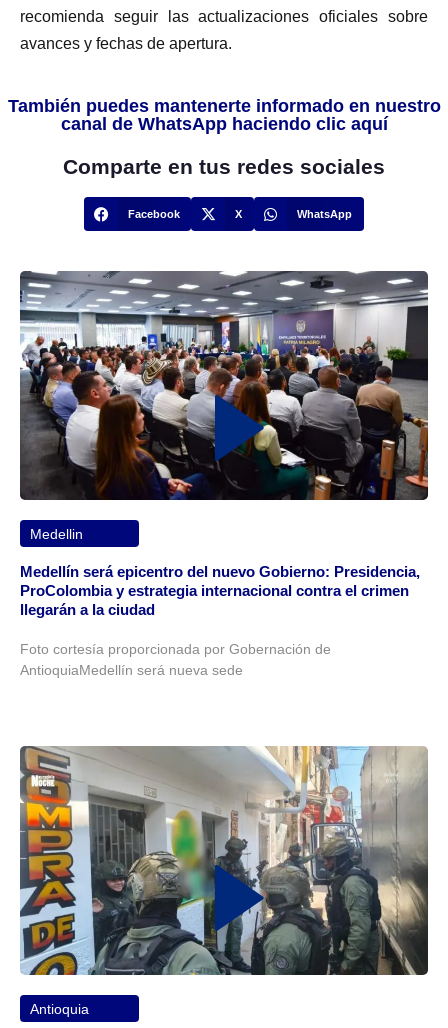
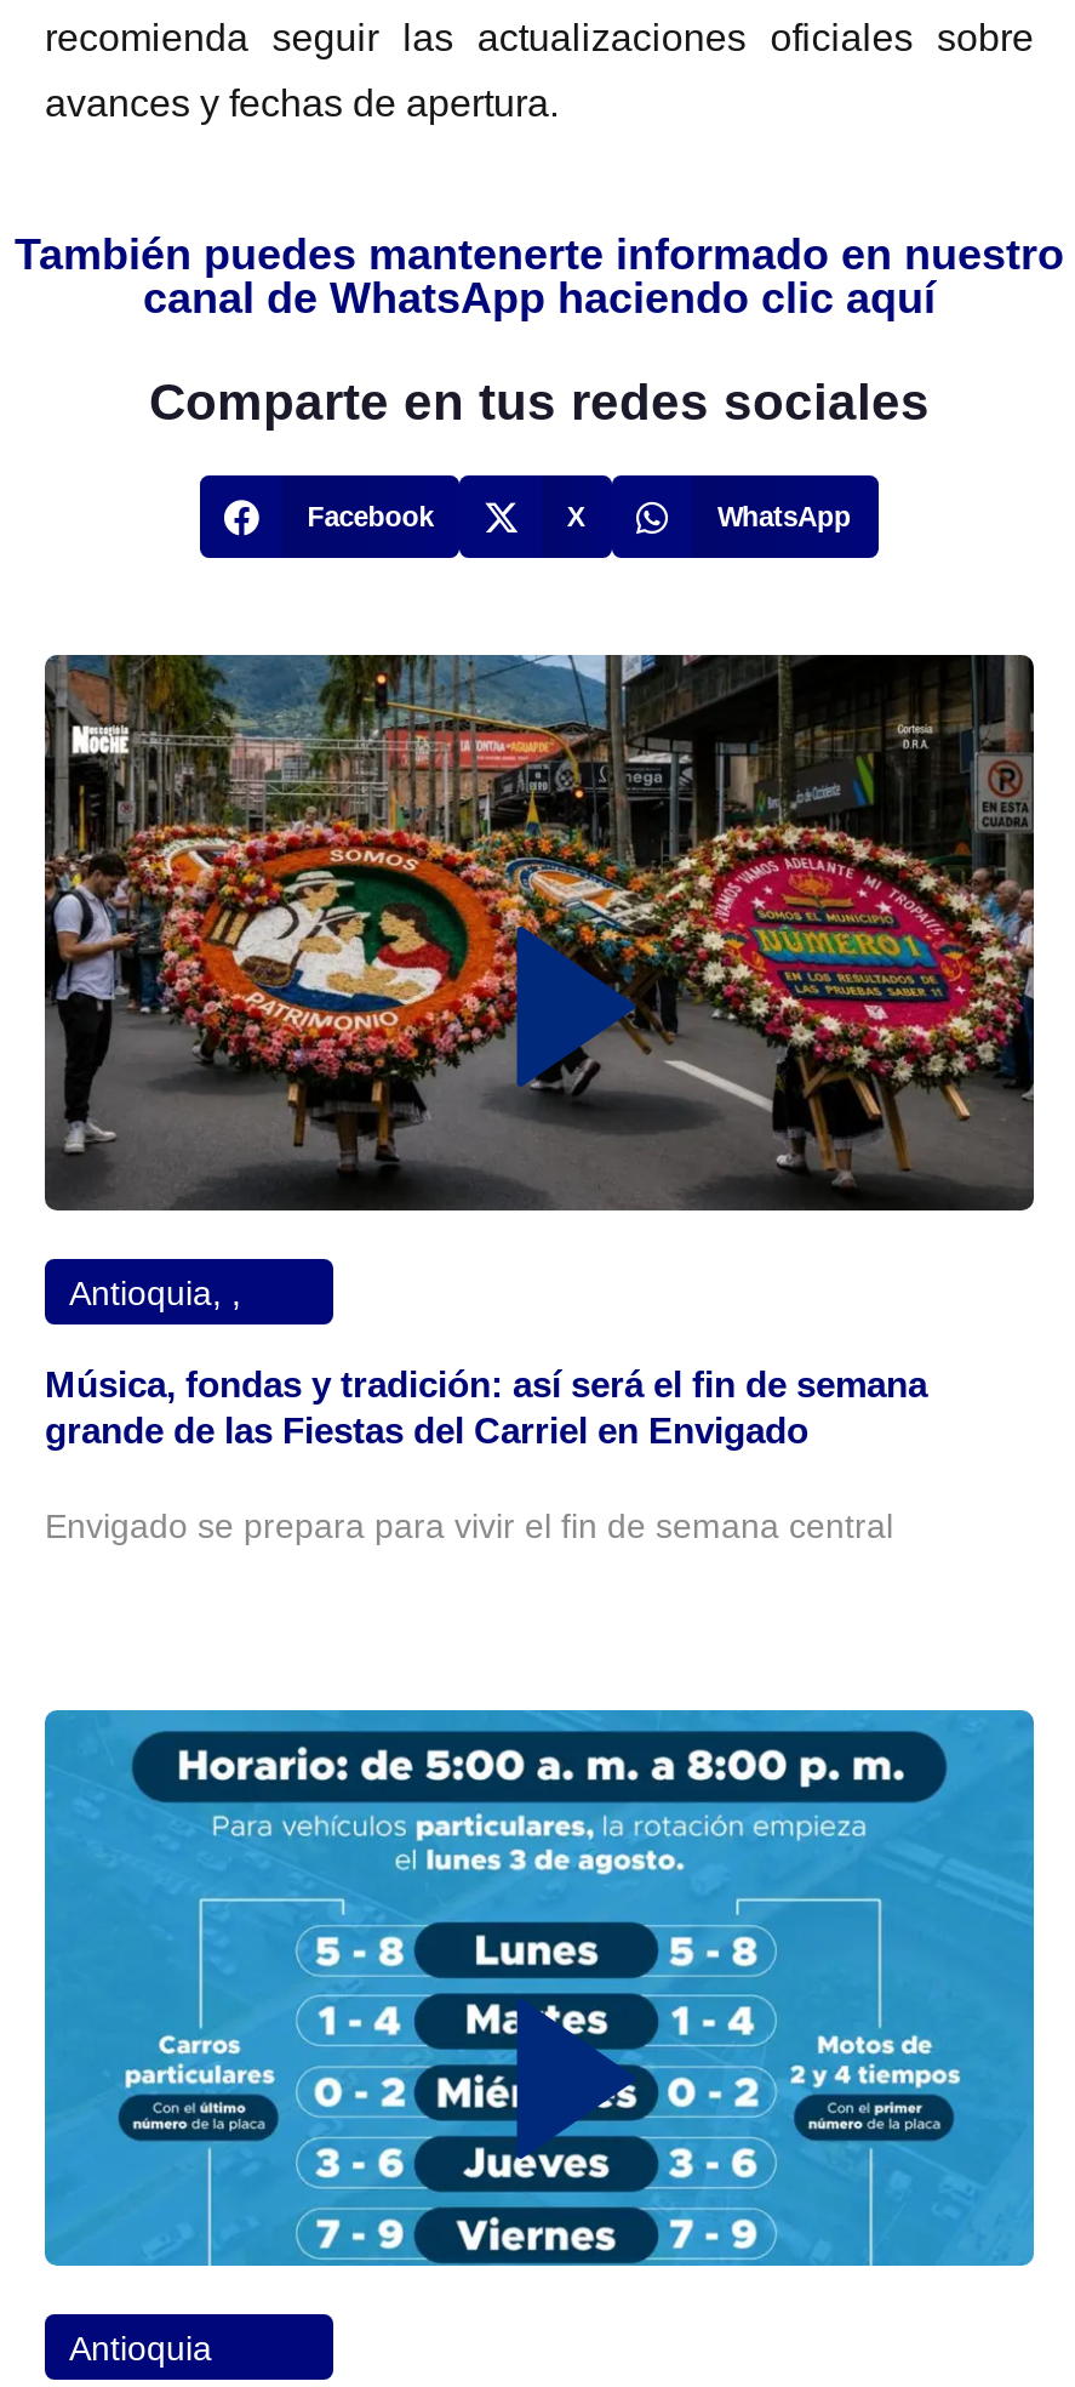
[20,270,429,542] [image] | Medellin -> [42,653,1036,1314] [image] | Antioquia,,
[20,563,420,618] Medellín será epicentro del nuevo Gobierno: Presidencia, | ProColombia y estrategia internacional contra el crimen | llegarán a la ciudad -> [45,1365,927,1452] Música, fondas y tradición: así será el fin de semana | grande de las Fiestas del Carriel en Envigado
[20,641,331,678] Foto cortesía proporcionada por Gobernación de | AntioquiaMedellín será nueva sede -> [45,1508,893,1546] Envigado se prepara para vivir el fin de semana central
[20,745,429,976] [image] -> [42,1708,1036,2268] [image]

